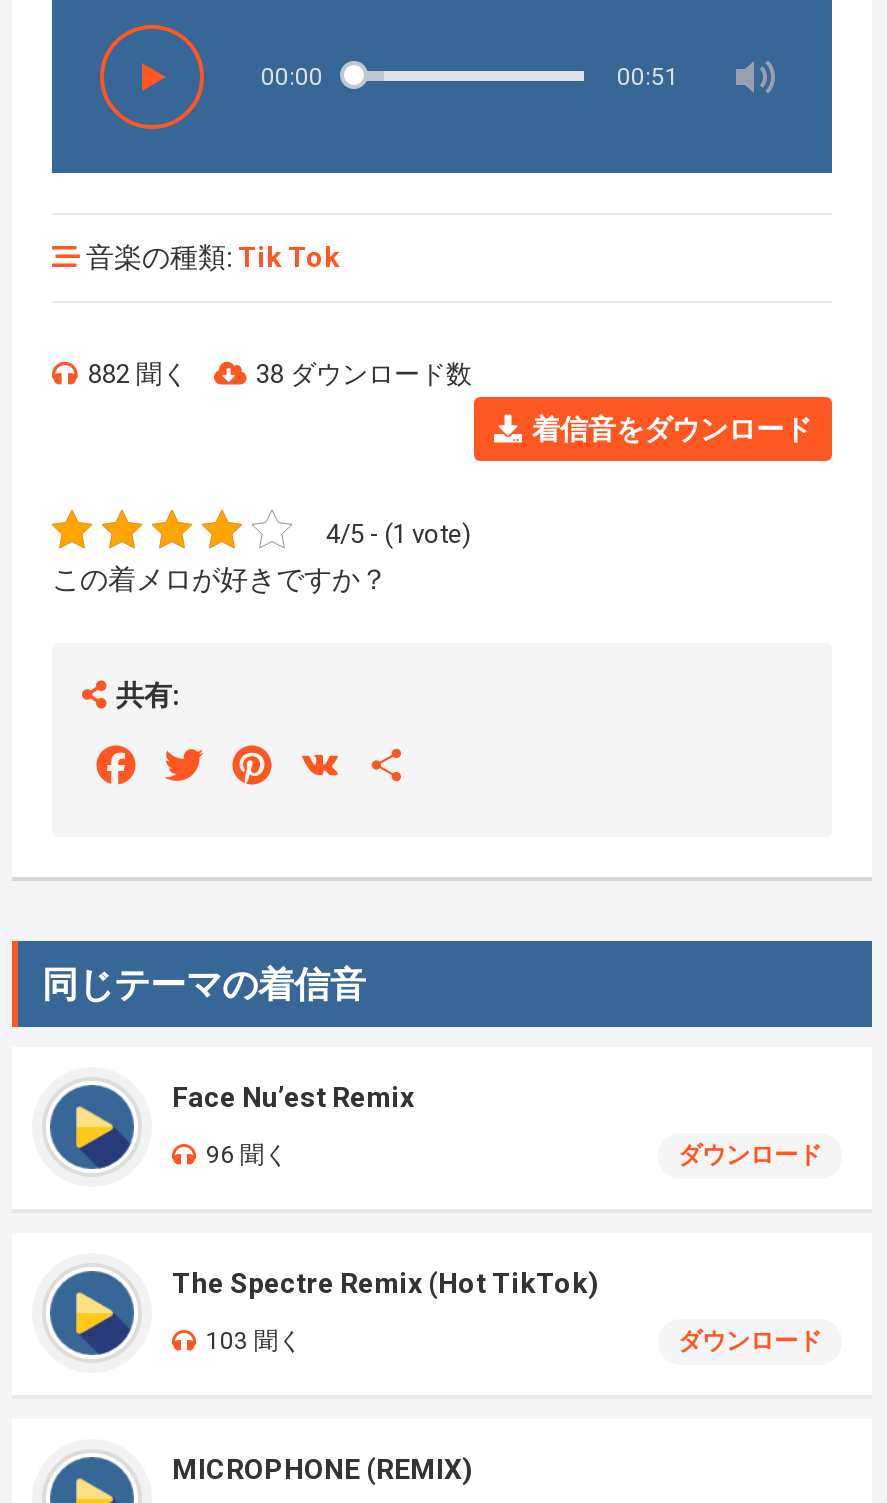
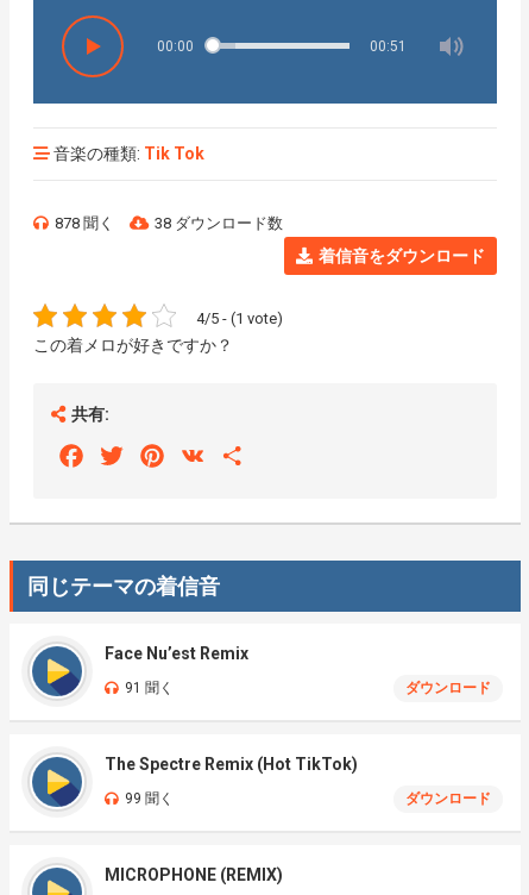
[88,359,188,389] 882 聞く -> [55,214,114,232] 878 聞く
[206,1141,288,1169] 96 聞く -> [125,680,174,696] 91 聞く
[206,1327,302,1355] 103 聞く -> [125,790,174,807] 99 聞く

